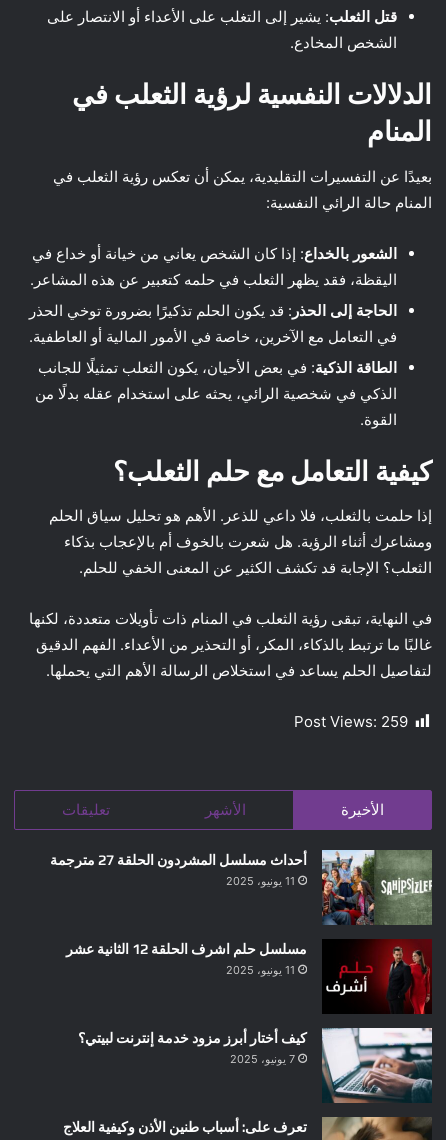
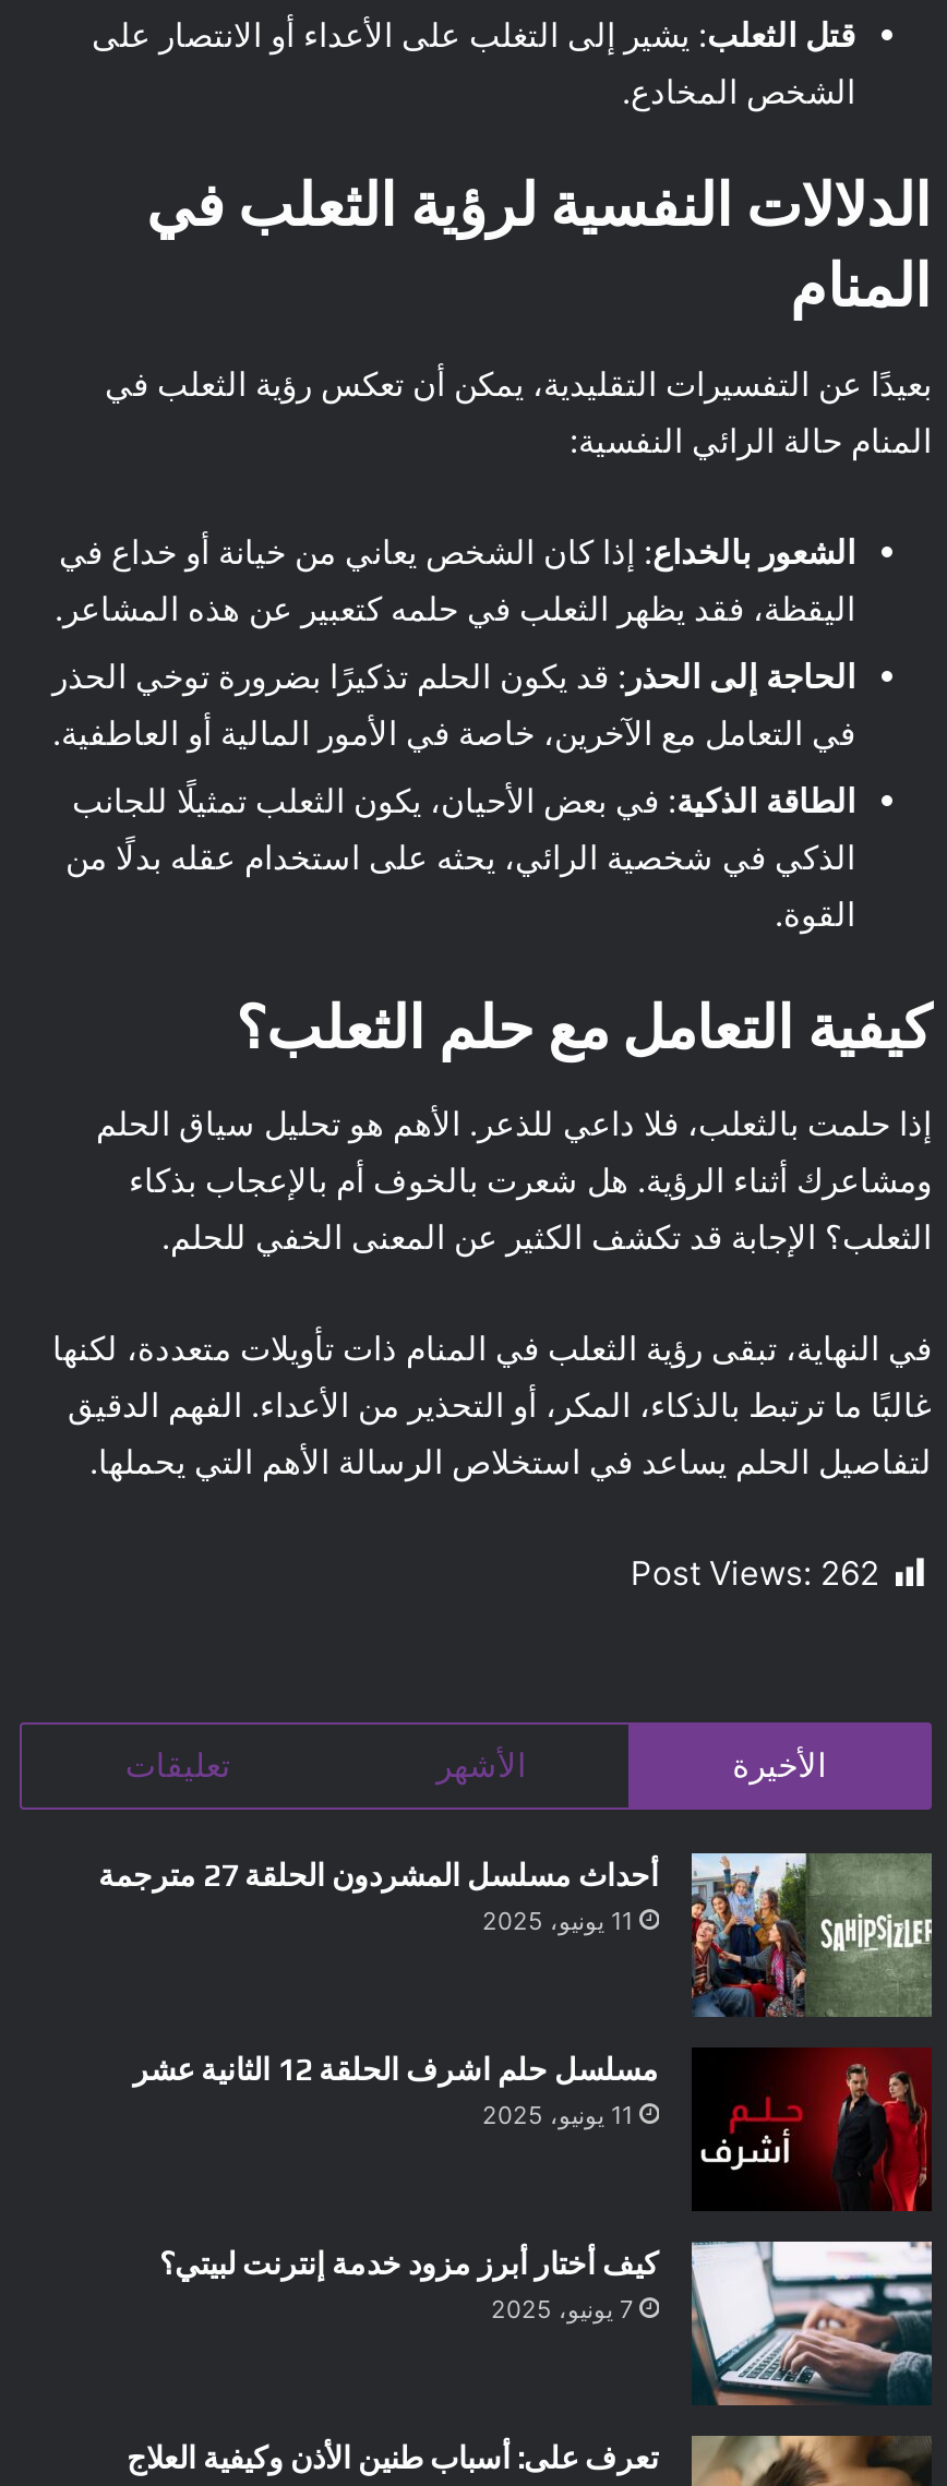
[294,712,408,731] Post Views: 259 -> [631,1553,879,1595] Post Views: 262

